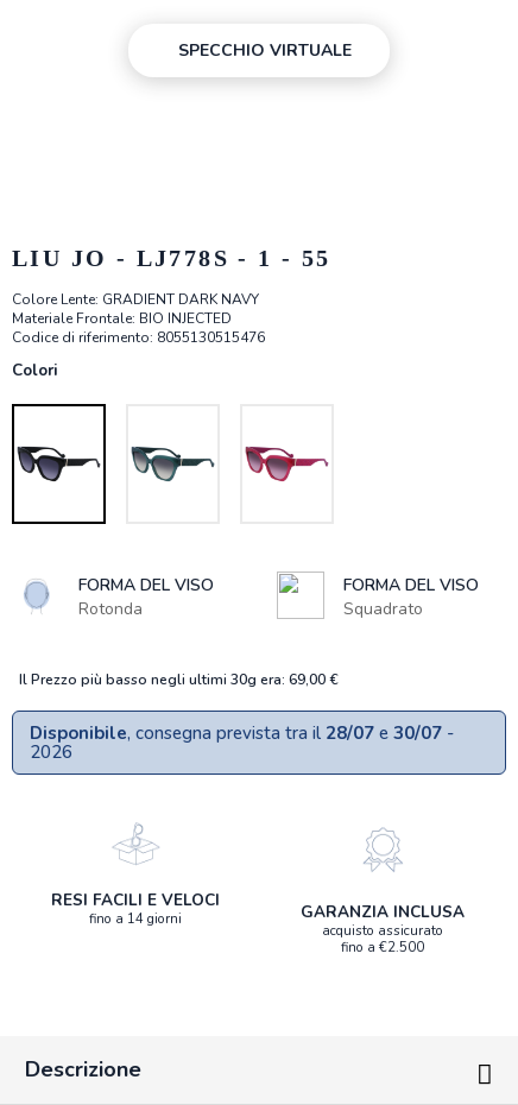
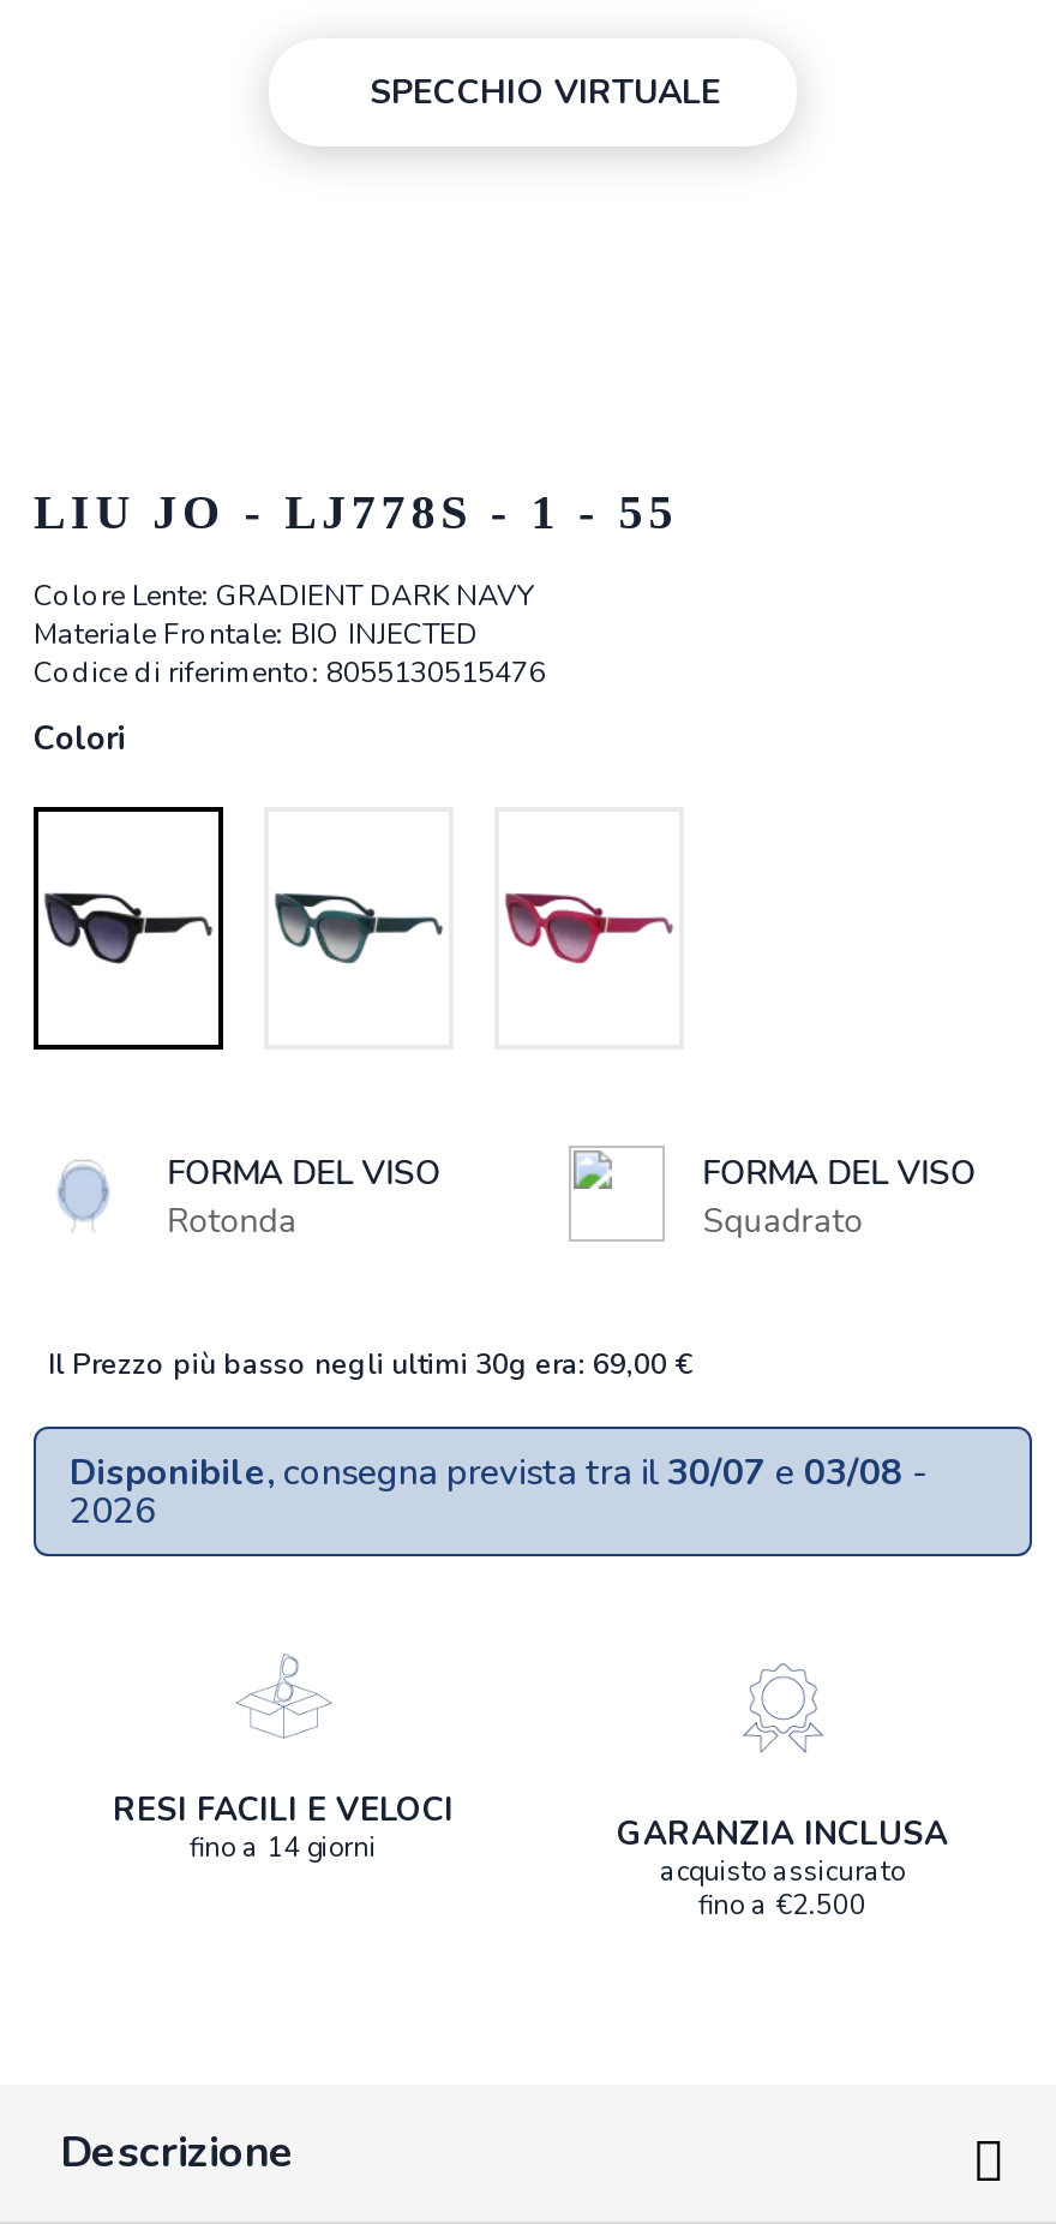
[30,721,454,745] Disponibile, consegna prevista tra il 28/07 e 30/07 - -> [70,1448,926,1496] Disponibile, consegna prevista tra il 30/07 e 03/08 -

